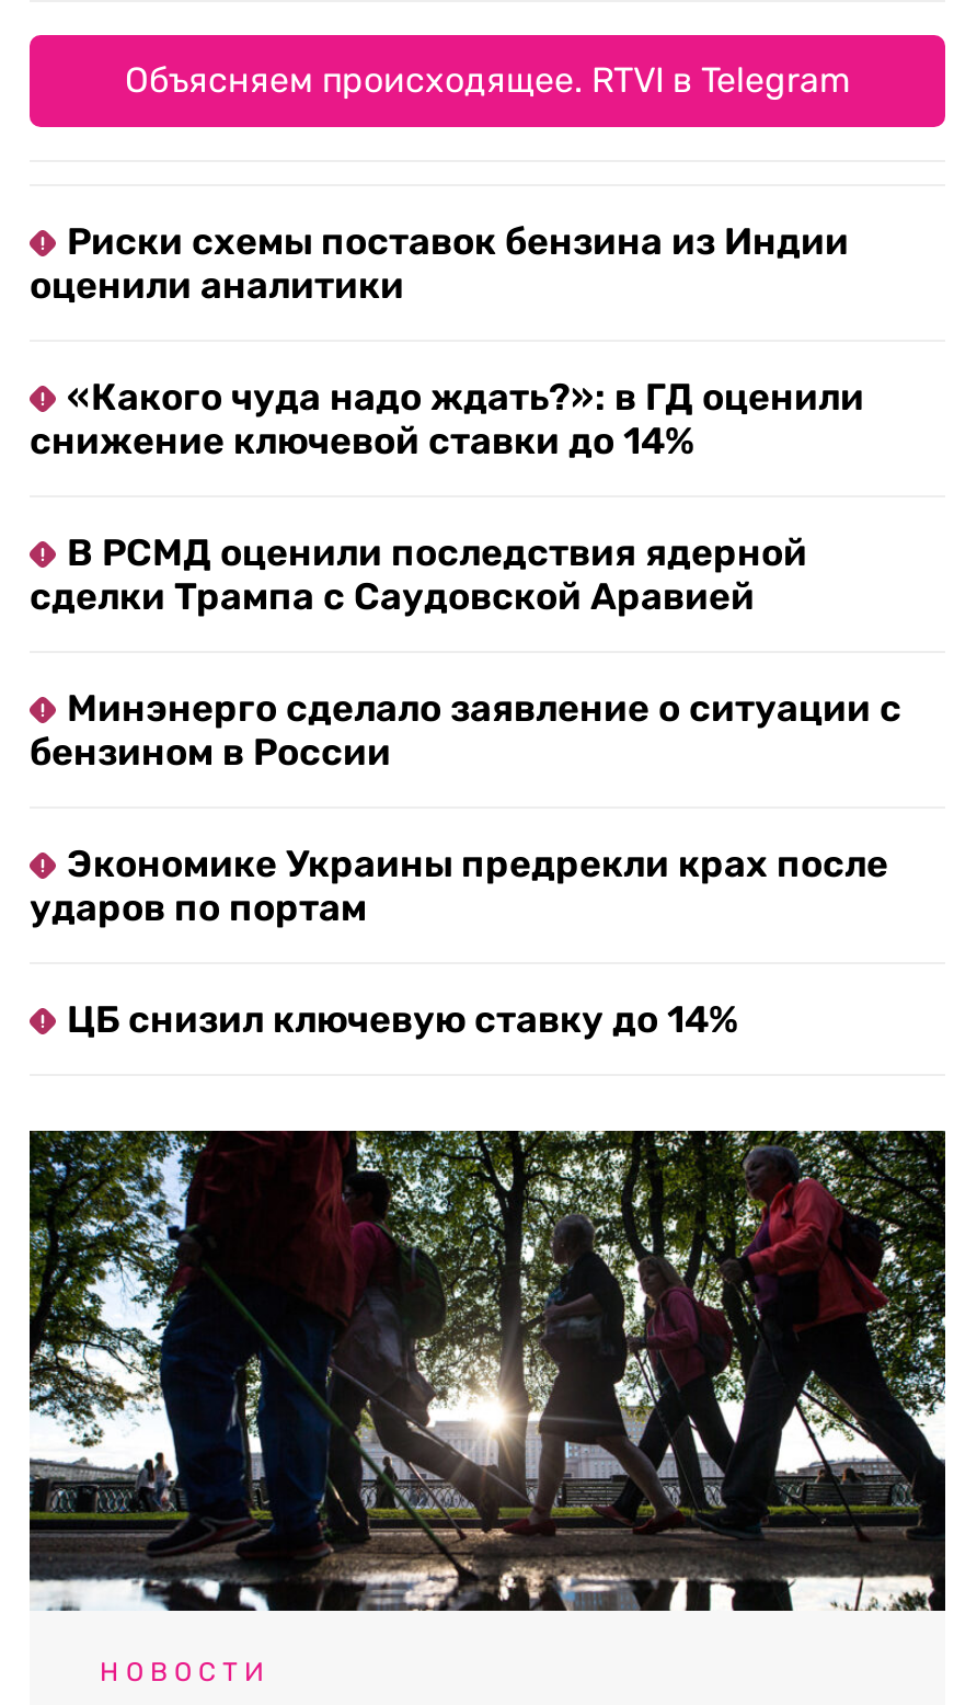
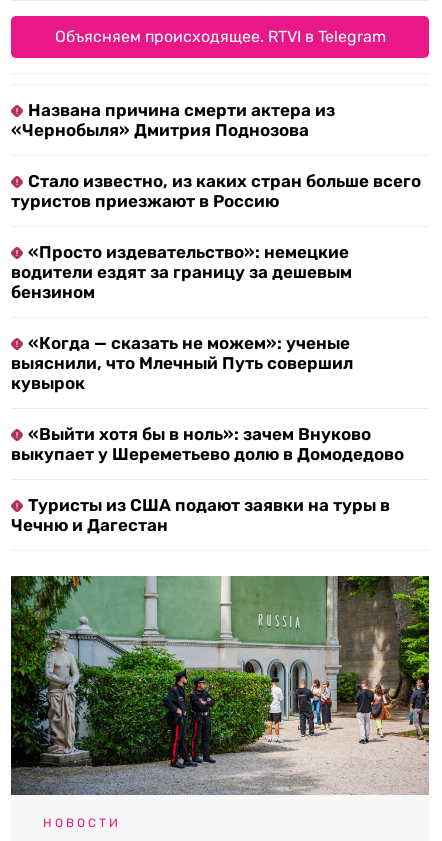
[30,220,849,308] Риски схемы поставок бензина из Индии | оценили аналитики -> [11,100,335,140] Названа причина смерти актера из | «Чернобыля» Дмитрия Поднозова
[30,376,864,463] «Какого чуда надо ждать?»: в ГД оценили | снижение ключевой ставки до 14% -> [11,171,421,211] Стало известно, из каких стран больше всего | туристов приезжают в Россию
[30,531,807,619] В РСМД оценили последствия ядерной | сделки Трампа с Саудовской Аравией -> [11,242,352,302] «Просто издевательство»: немецкие | водители ездят за границу за дешевым | бензином
[30,687,901,774] Минэнерго сделало заявление о ситуации с | бензином в России -> [11,333,353,393] «Когда — сказать не можем»: ученые | выяснили, что Млечный Путь совершил | кувырок
[30,842,888,930] Экономике Украины предрекли крах после | ударов по портам -> [11,424,404,464] «Выйти хотя бы в ноль»: зачем Внуково | выкупает у Шереметьево долю в Домодедово
[67,998,739,1042] ЦБ снизил ключевую ставку до 14% -> [11,495,390,535] Туристы из США подают заявки на туры в | Чечню и Дагестан
[27,1131,947,1613] [image] -> [10,575,430,796] [image]

